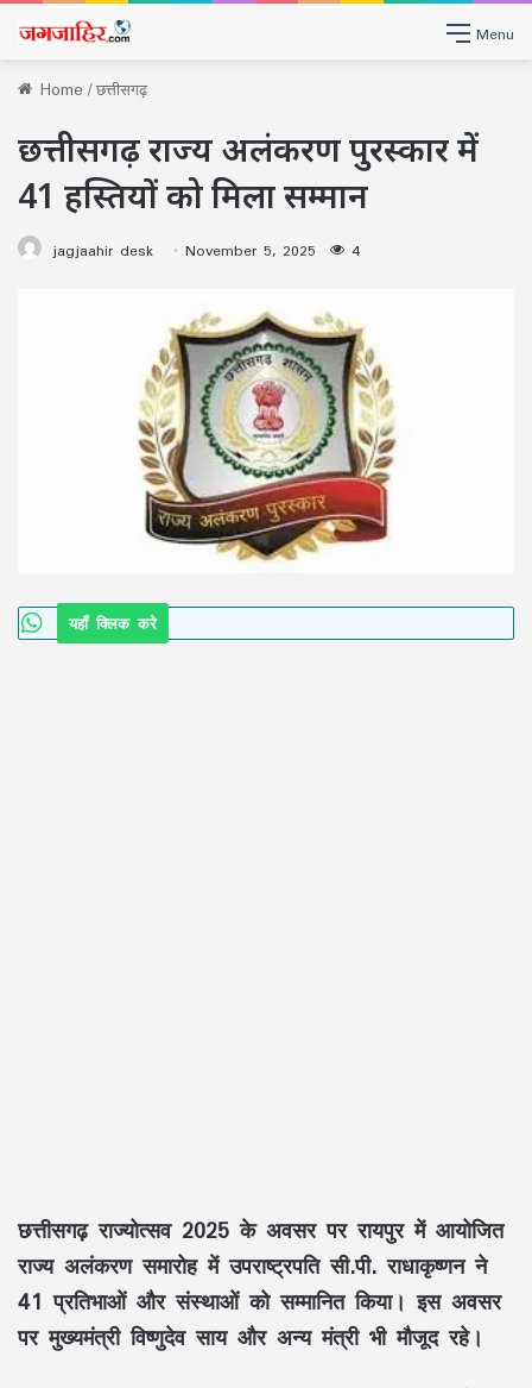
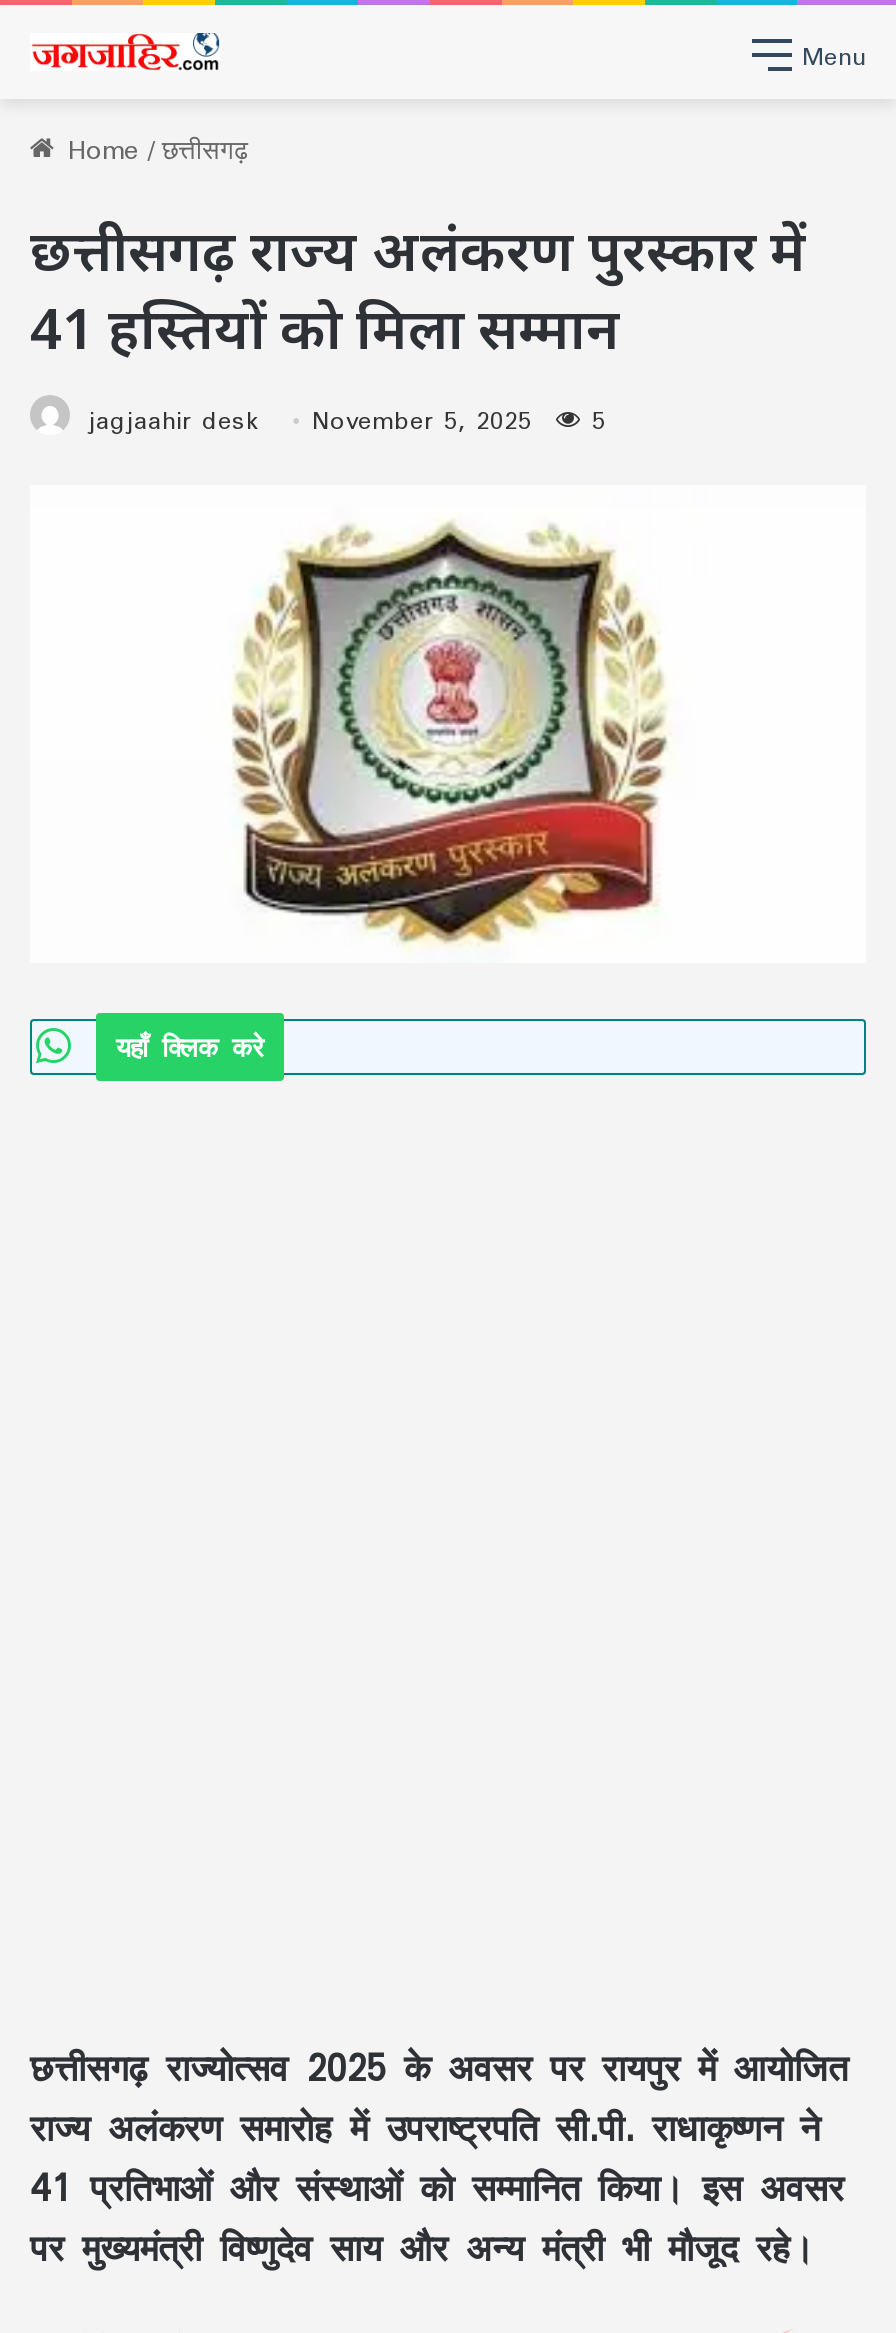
[52,235,360,265] jagjaahir desk November 5, 2025 4 -> [88,395,606,445] jagjaahir desk November 5, 2025 5

